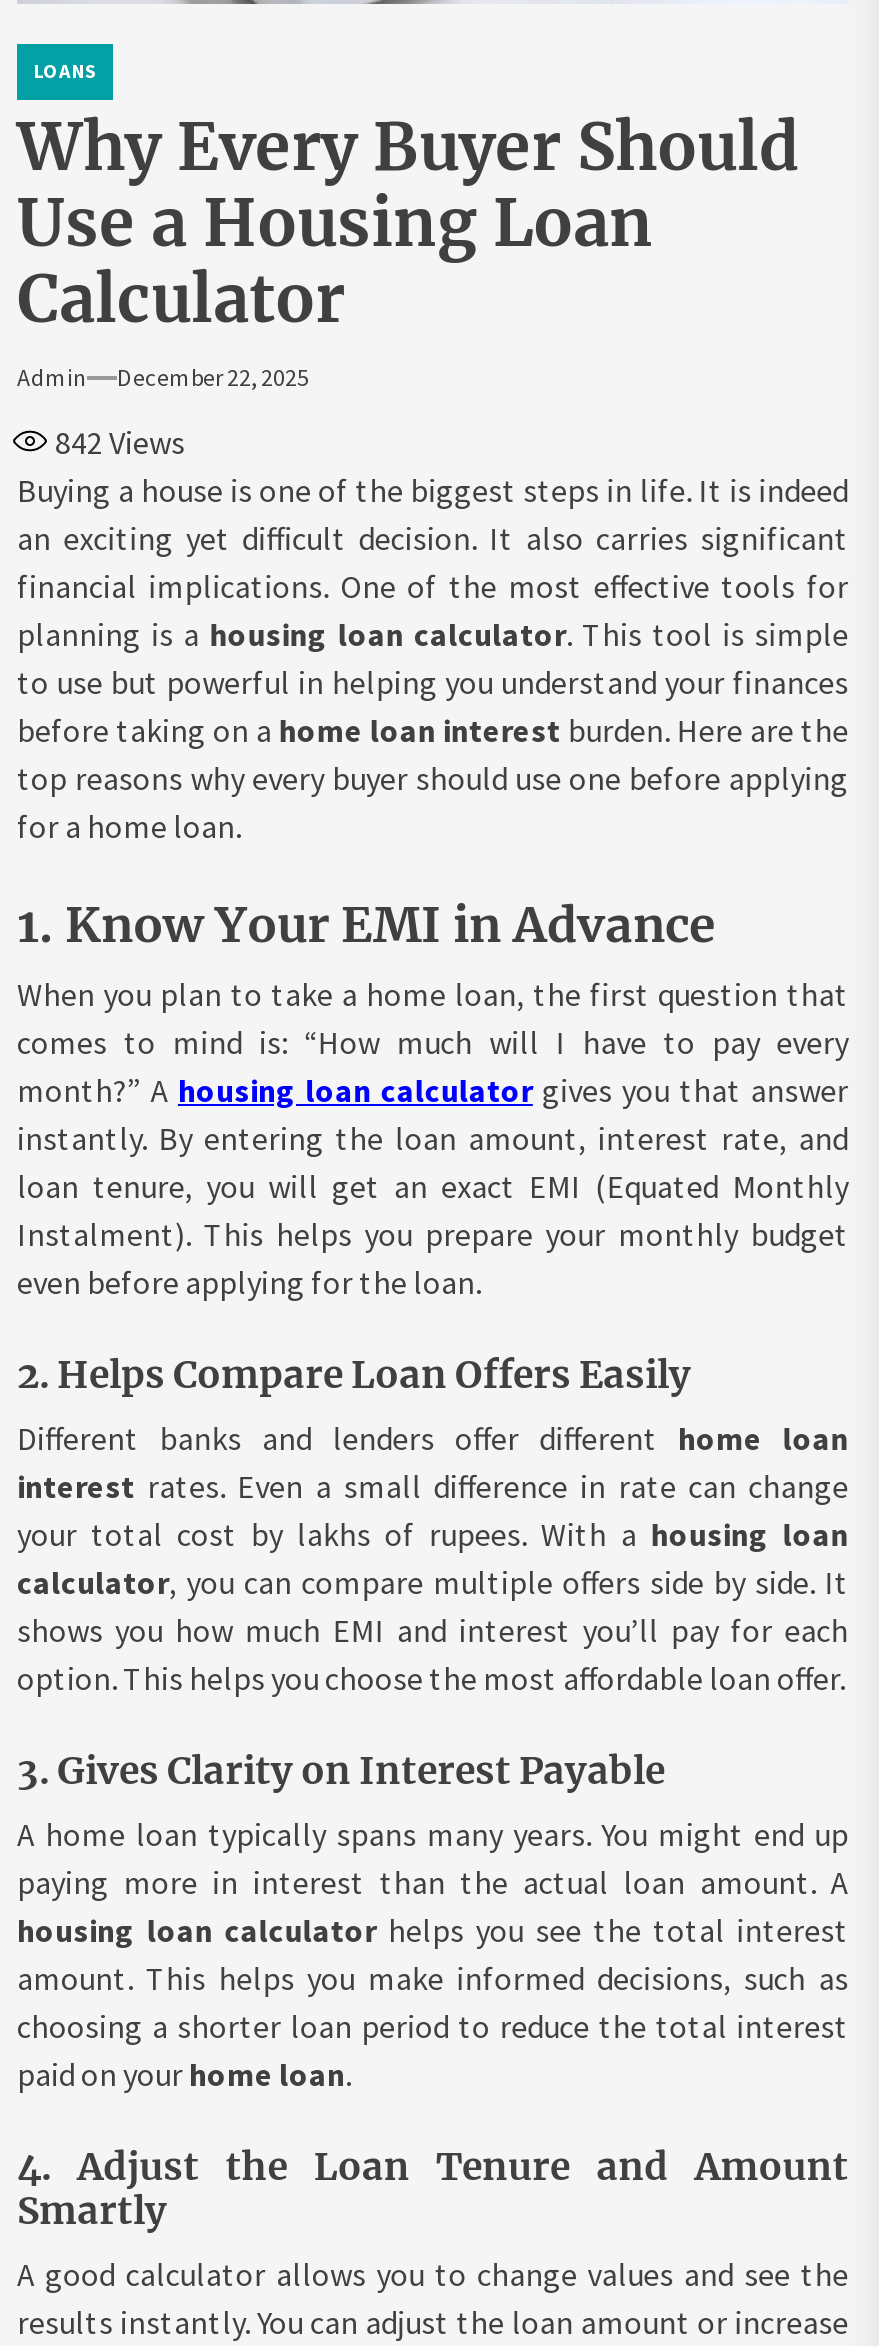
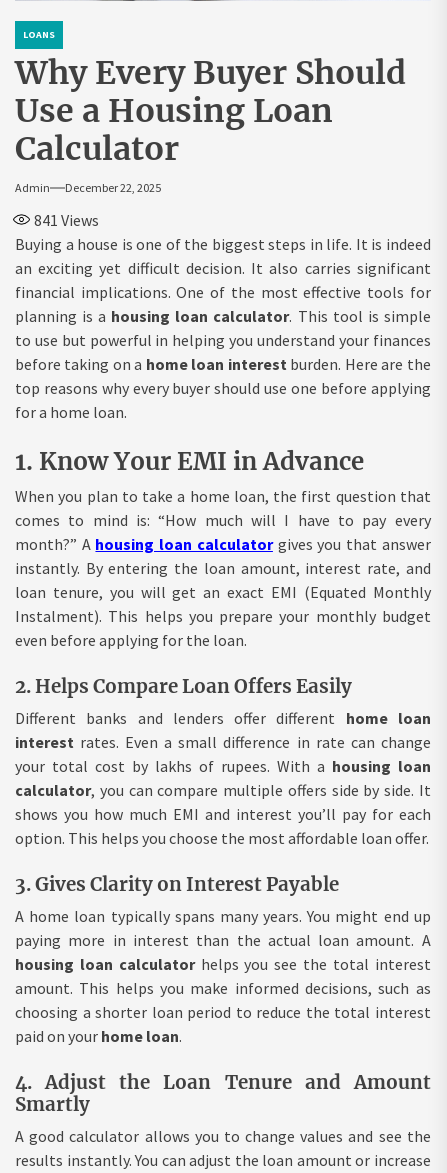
[55,421,185,461] 842 Views -> [34,210,99,230] 841 Views

